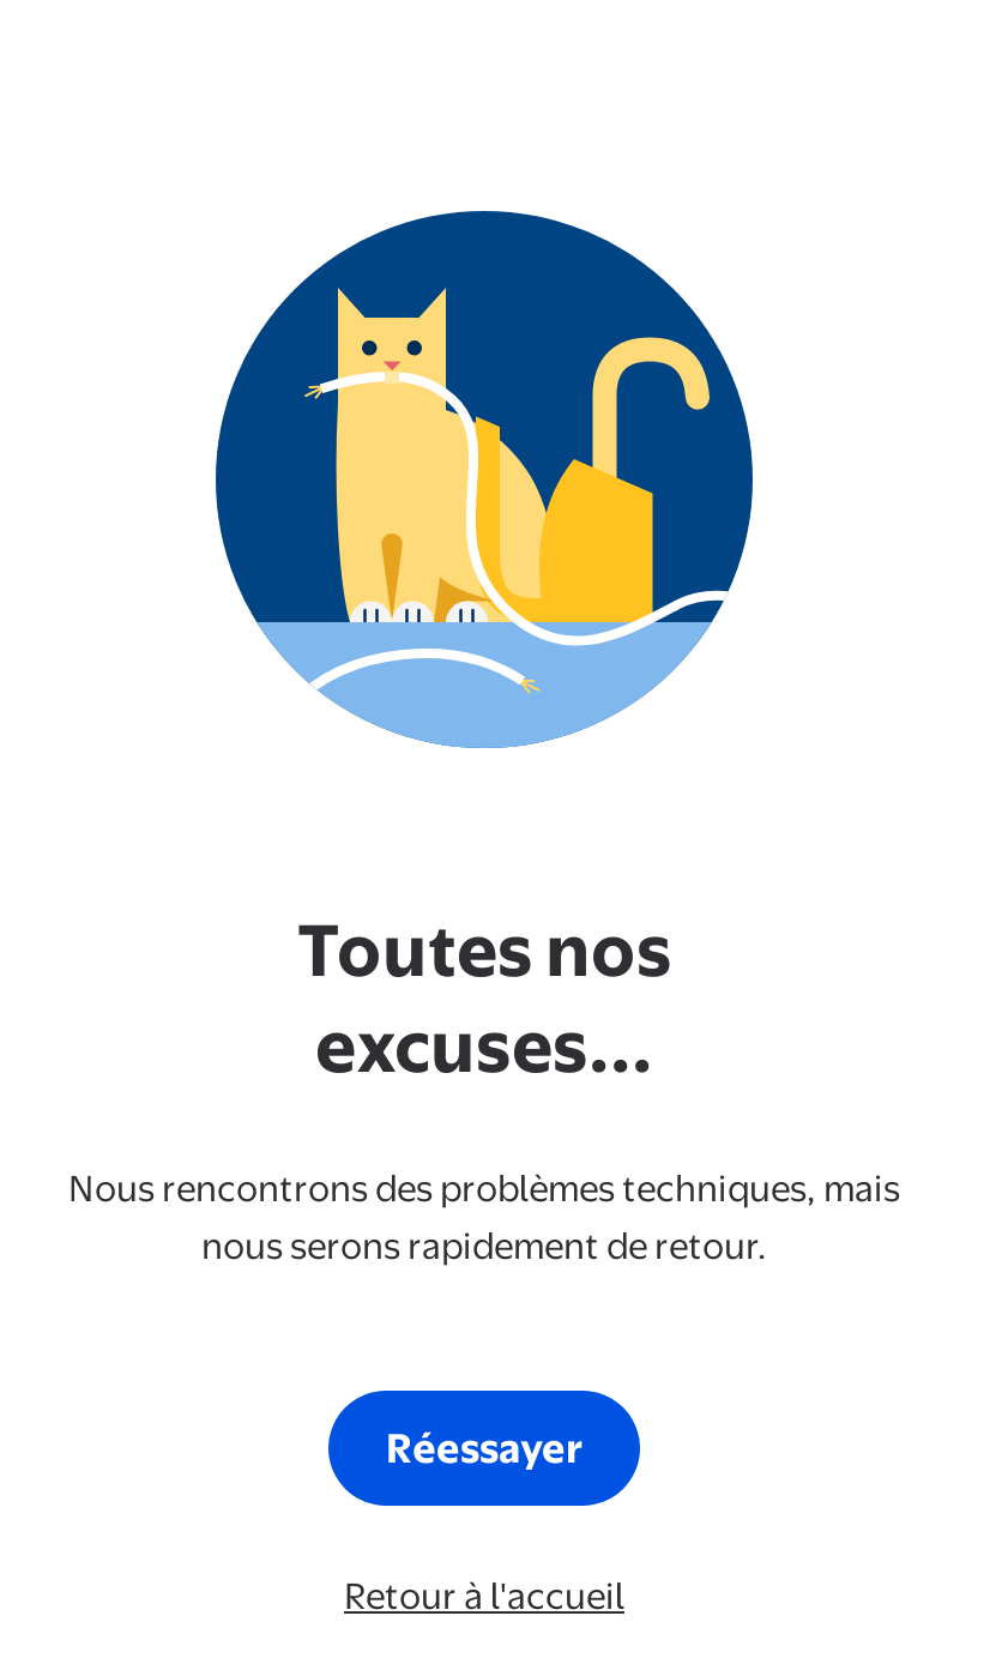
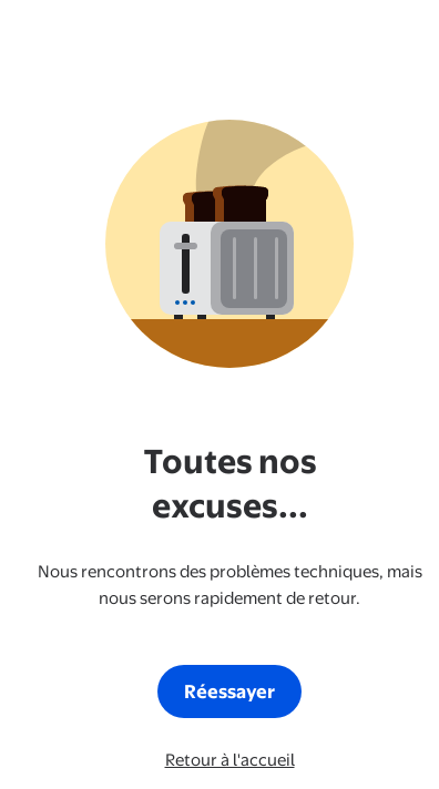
[213,209,755,750] [image] -> [105,120,354,369] [image]

